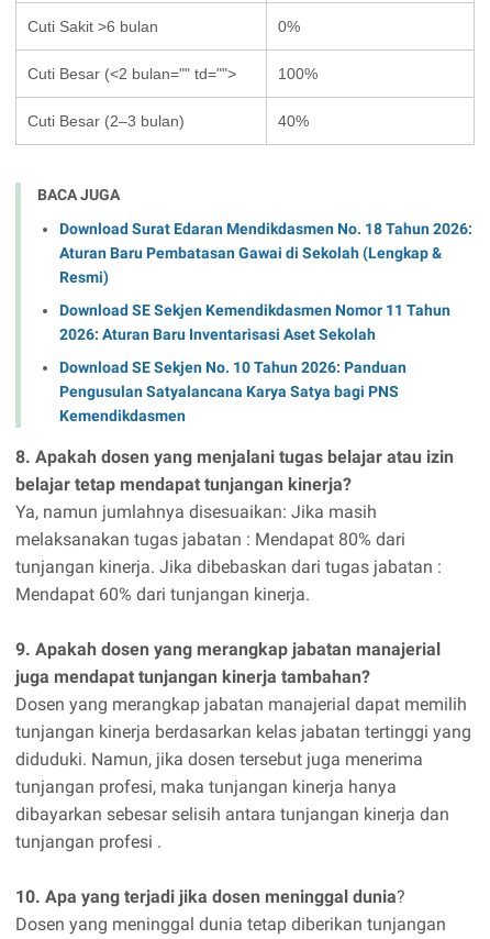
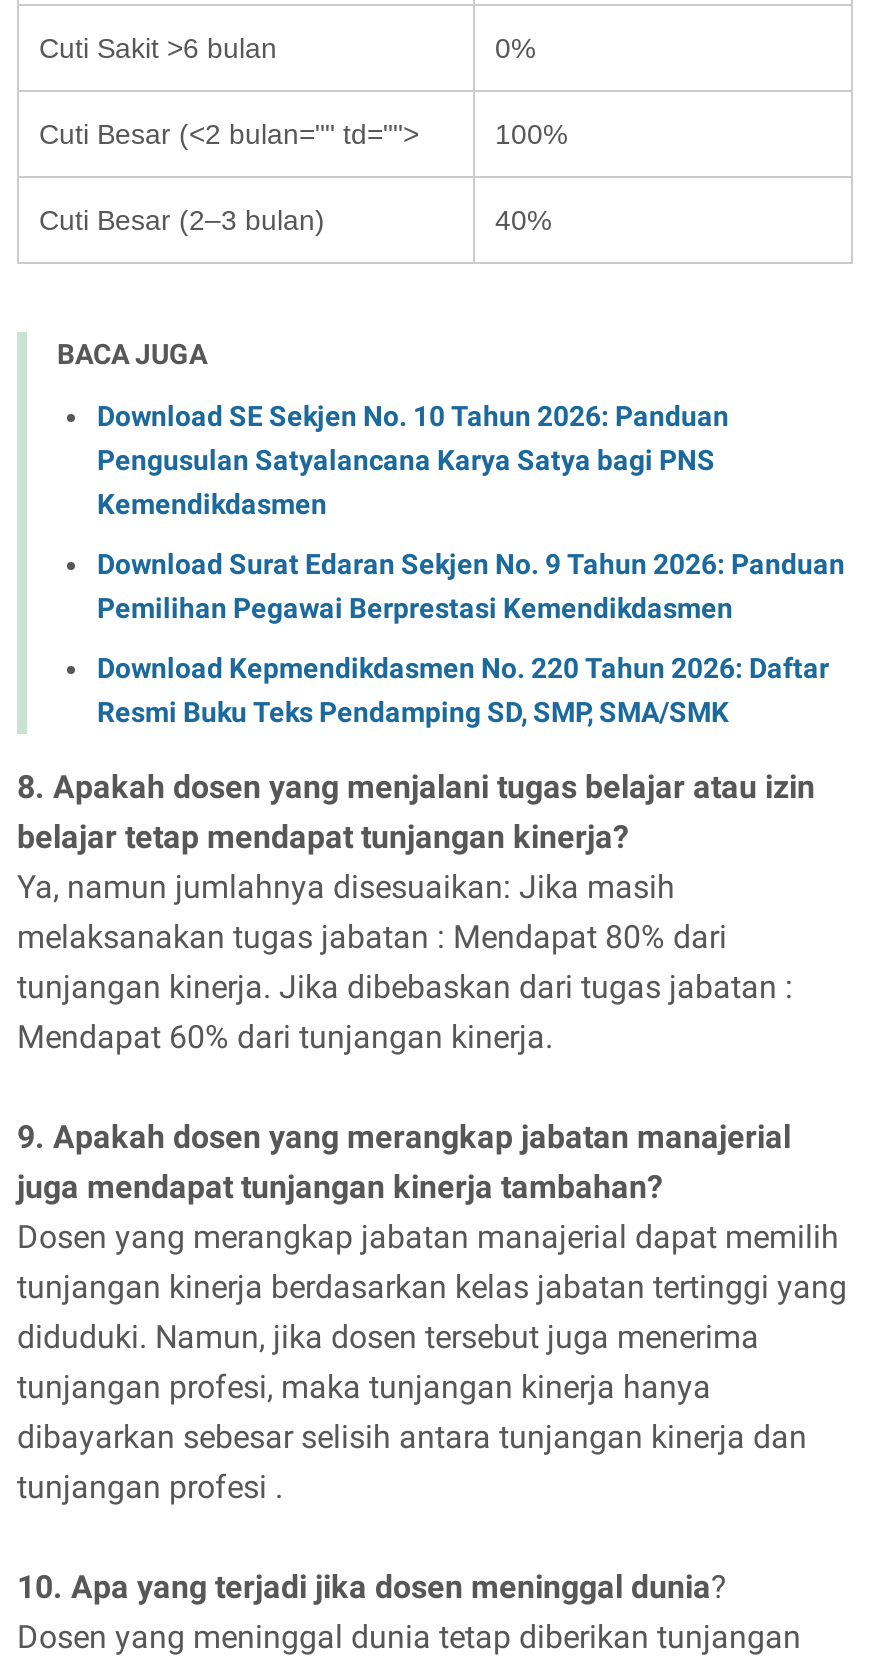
[59,220,472,343] Download Surat Edaran Mendikdasmen No. 18 Tahun 2026: | Aturan Baru Pembatasan Gawai di Sekolah (Lengkap & | Resmi) | Download SE Sekjen Kemendikdasmen Nomor 11 Tahun | 2026: Aturan Baru Inventarisasi Aset Sekolah -> none
moved [59,359,407,425] -> [97,400,729,520]: Download SE Sekjen No. 10 Tahun 2026: Panduan | Pengusulan Satyalancana Karya Satya bagi PNS | Kemendikdasmen
none -> [97,548,845,728] Download Surat Edaran Sekjen No. 9 Tahun 2026: Panduan | Pemilihan Pegawai Berprestasi Kemendikdasmen | Download Kepmendikdasmen No. 220 Tahun 2026: Daftar | Resmi Buku Teks Pendamping SD, SMP, SMA/SMK

